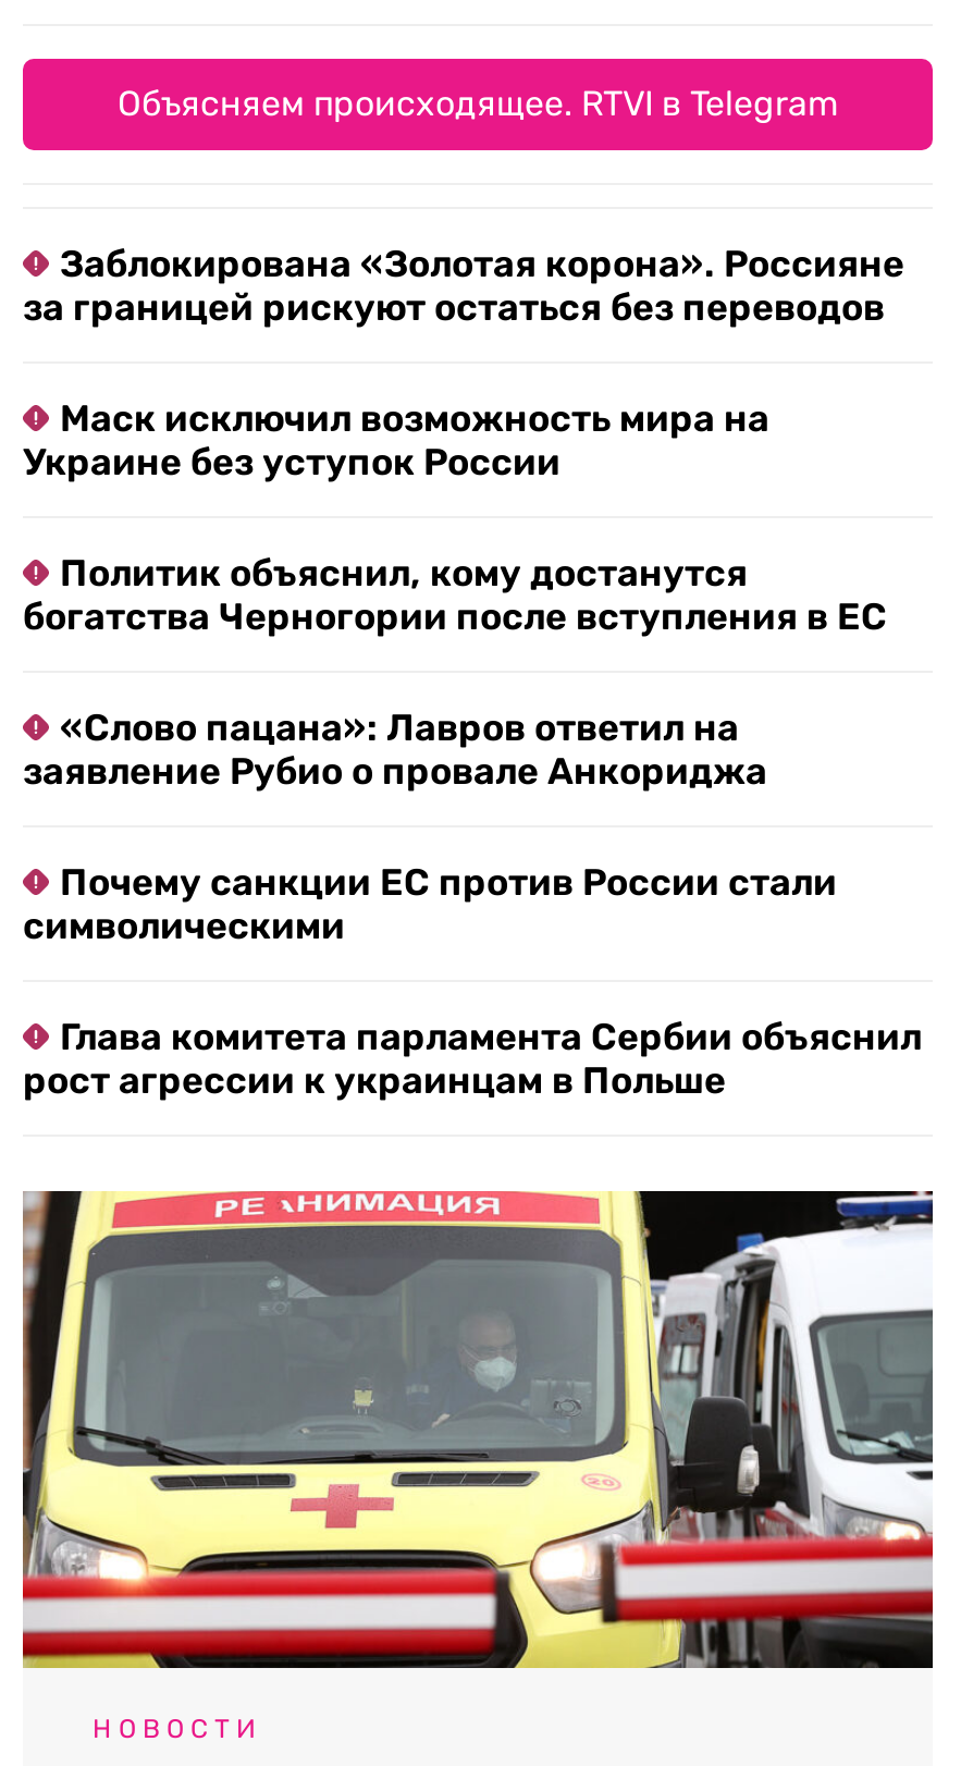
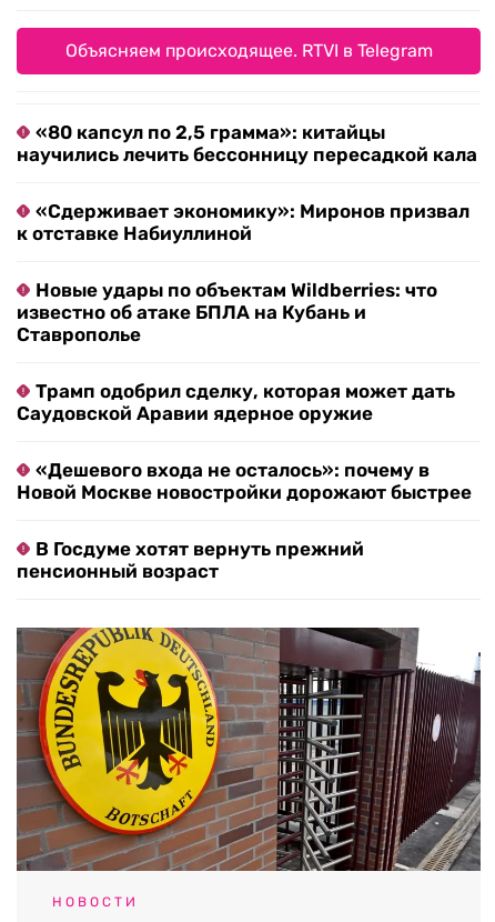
[23,242,904,329] Заблокирована «Золотая корона». Россияне | за границей рискуют остаться без переводов -> [17,121,477,166] «80 капсул по 2,5 грамма»: китайцы | научились лечить бессонницу пересадкой кала
[23,397,769,484] Маск исключил возможность мира на | Украине без уступок России -> [17,200,469,244] «Сдерживает экономику»: Миронов призвал | к отставке Набиуллиной
[23,551,887,638] Политик объяснил, кому достанутся | богатства Черногории после вступления в ЕС -> [17,279,437,346] Новые удары по объектам Wildberries: что | известно об атаке БПЛА на Кубань и | Ставрополье
[23,706,767,793] «Слово пацана»: Лавров ответил на | заявление Рубио о провале Анкориджа -> [17,380,455,424] Трамп одобрил сделку, которая может дать | Саудовской Аравии ядерное оружие
[23,860,837,947] Почему санкции ЕС против России стали | символическими -> [17,459,472,503] «Дешевого входа не осталось»: почему в | Новой Москве новостройки дорожают быстрее
[23,1015,922,1102] Глава комитета парламента Сербии объяснил | рост агрессии к украинцам в Польше -> [17,538,364,582] В Госдуме хотят вернуть прежний | пенсионный возраст
[21,1189,935,1670] [image] -> [16,627,482,872] [image]

